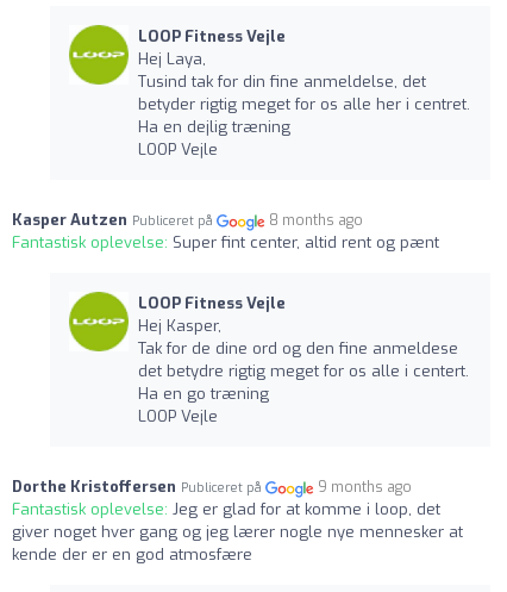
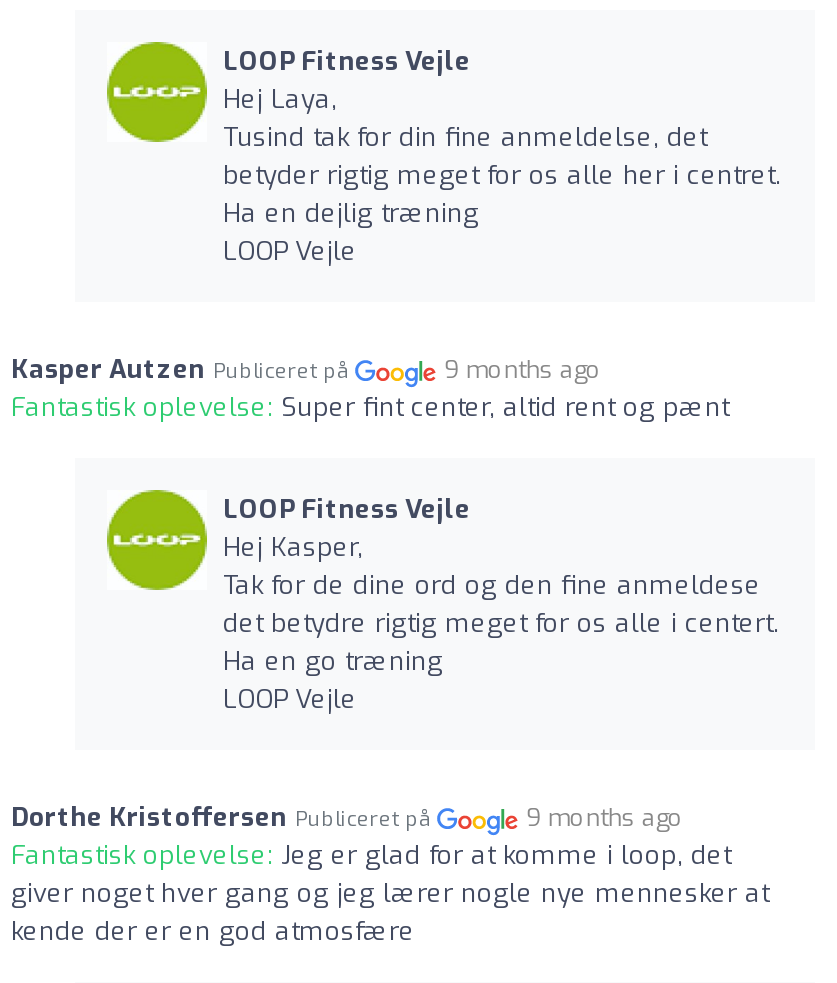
[269,211,363,230] 8 months ago -> [444,355,602,387] 9 months ago

